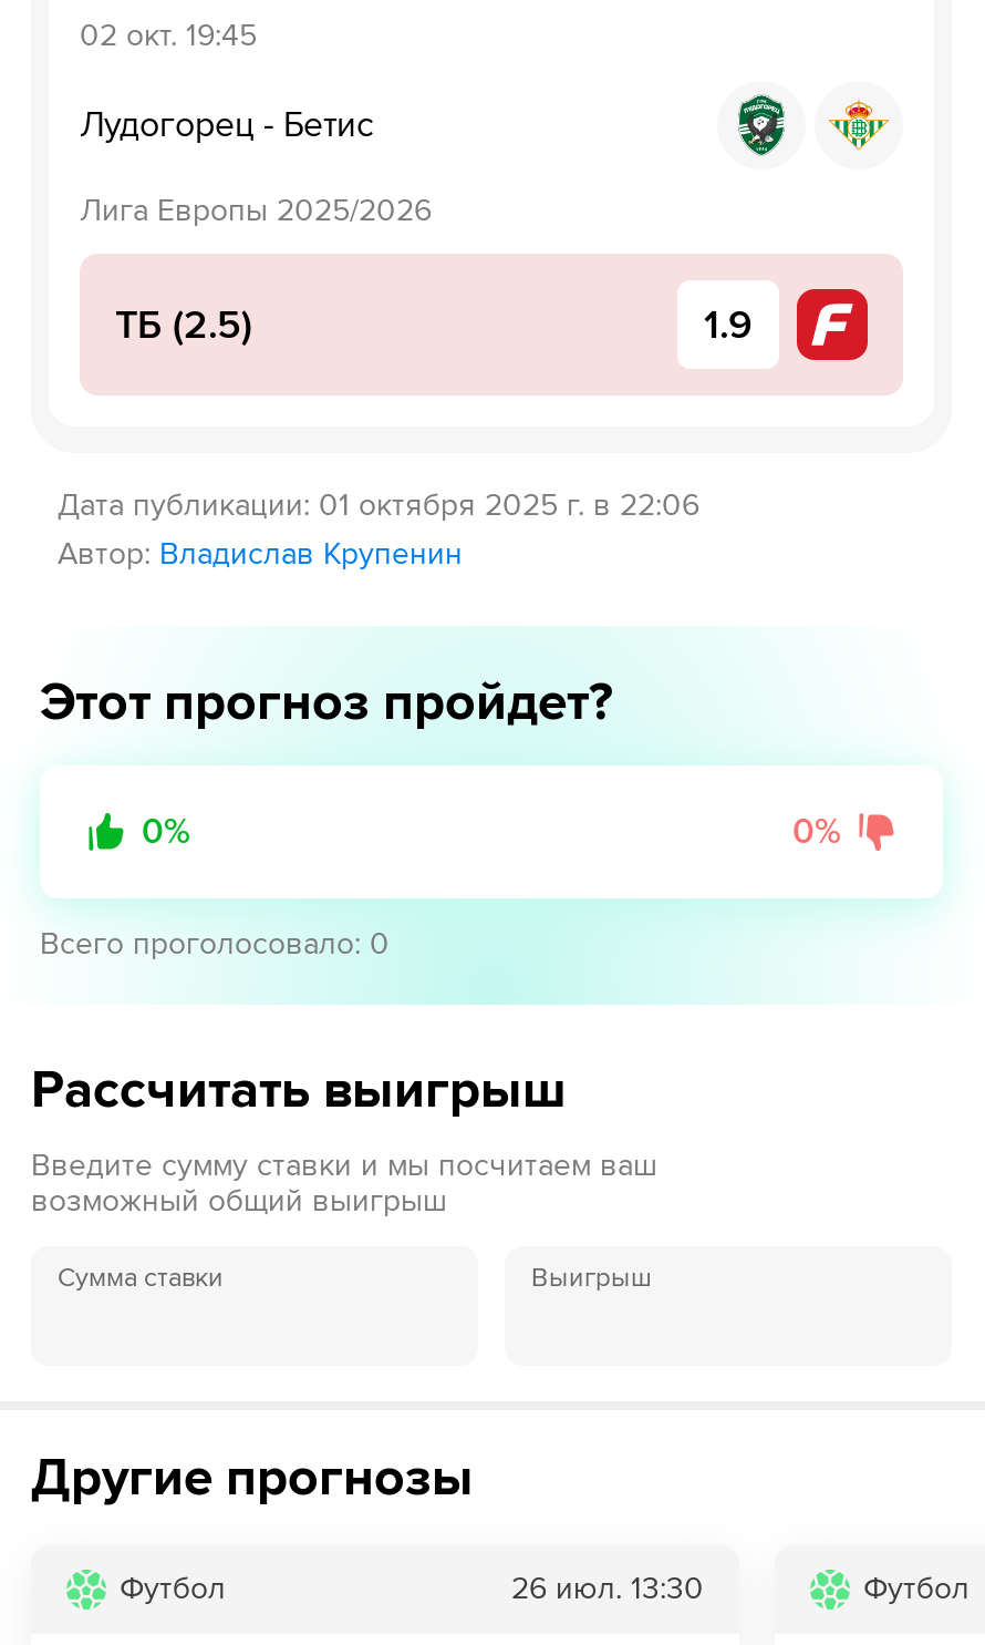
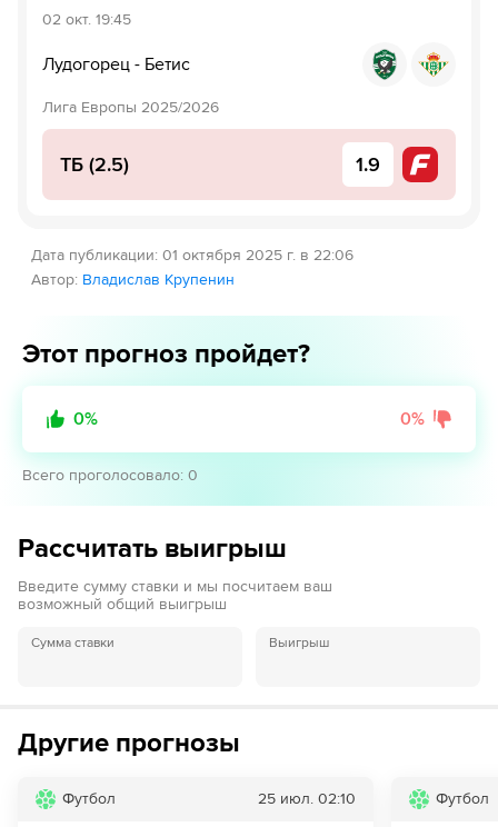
[511,1570,704,1607] 26 июл. 13:30 -> [258,789,356,808] 25 июл. 02:10

